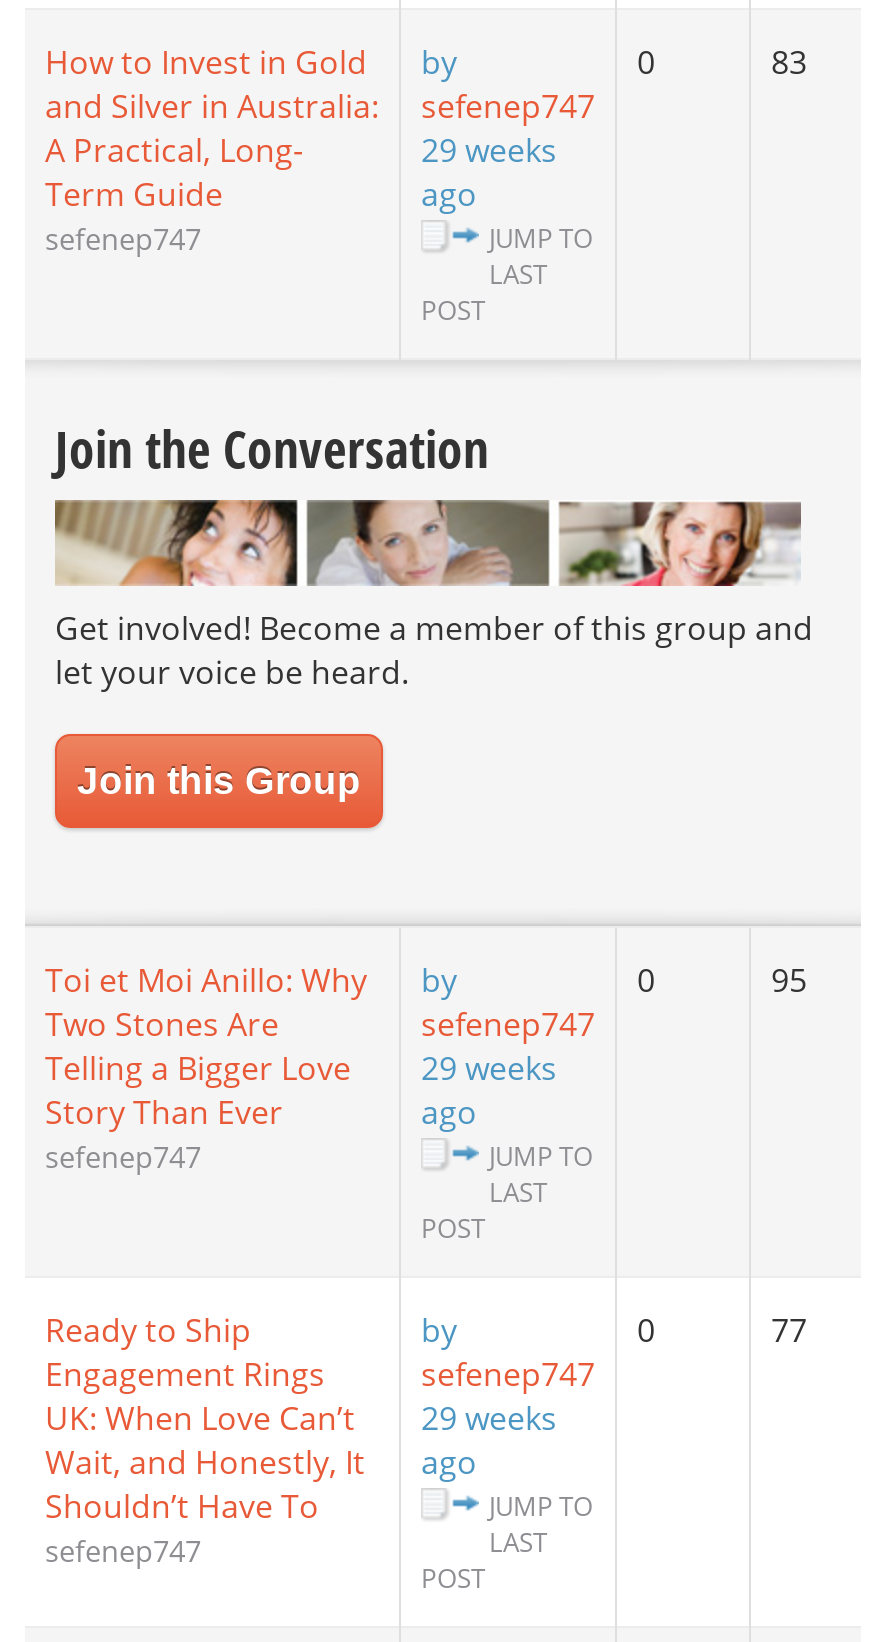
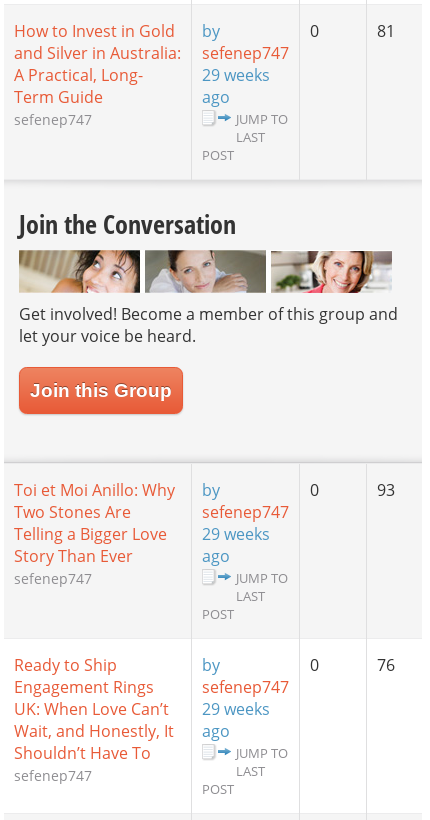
[771,40,807,84] 83 -> [377,20,395,42] 81
[771,958,807,1002] 95 -> [377,479,395,501] 93
[771,1308,807,1352] 77 -> [377,654,395,676] 76

